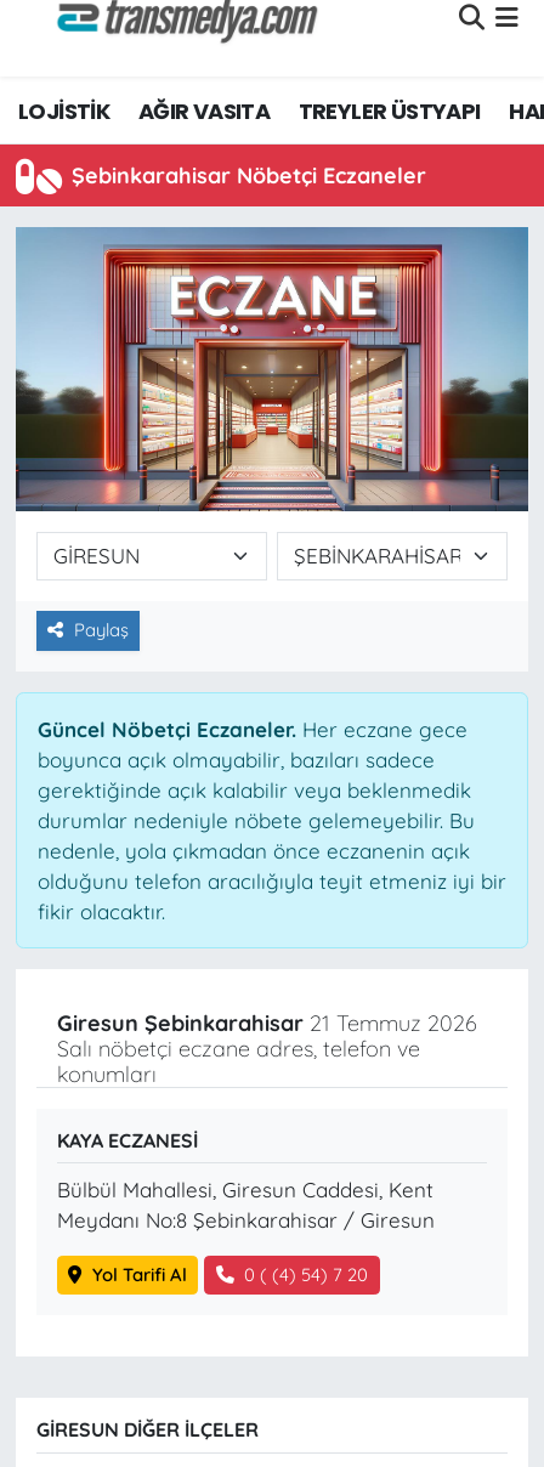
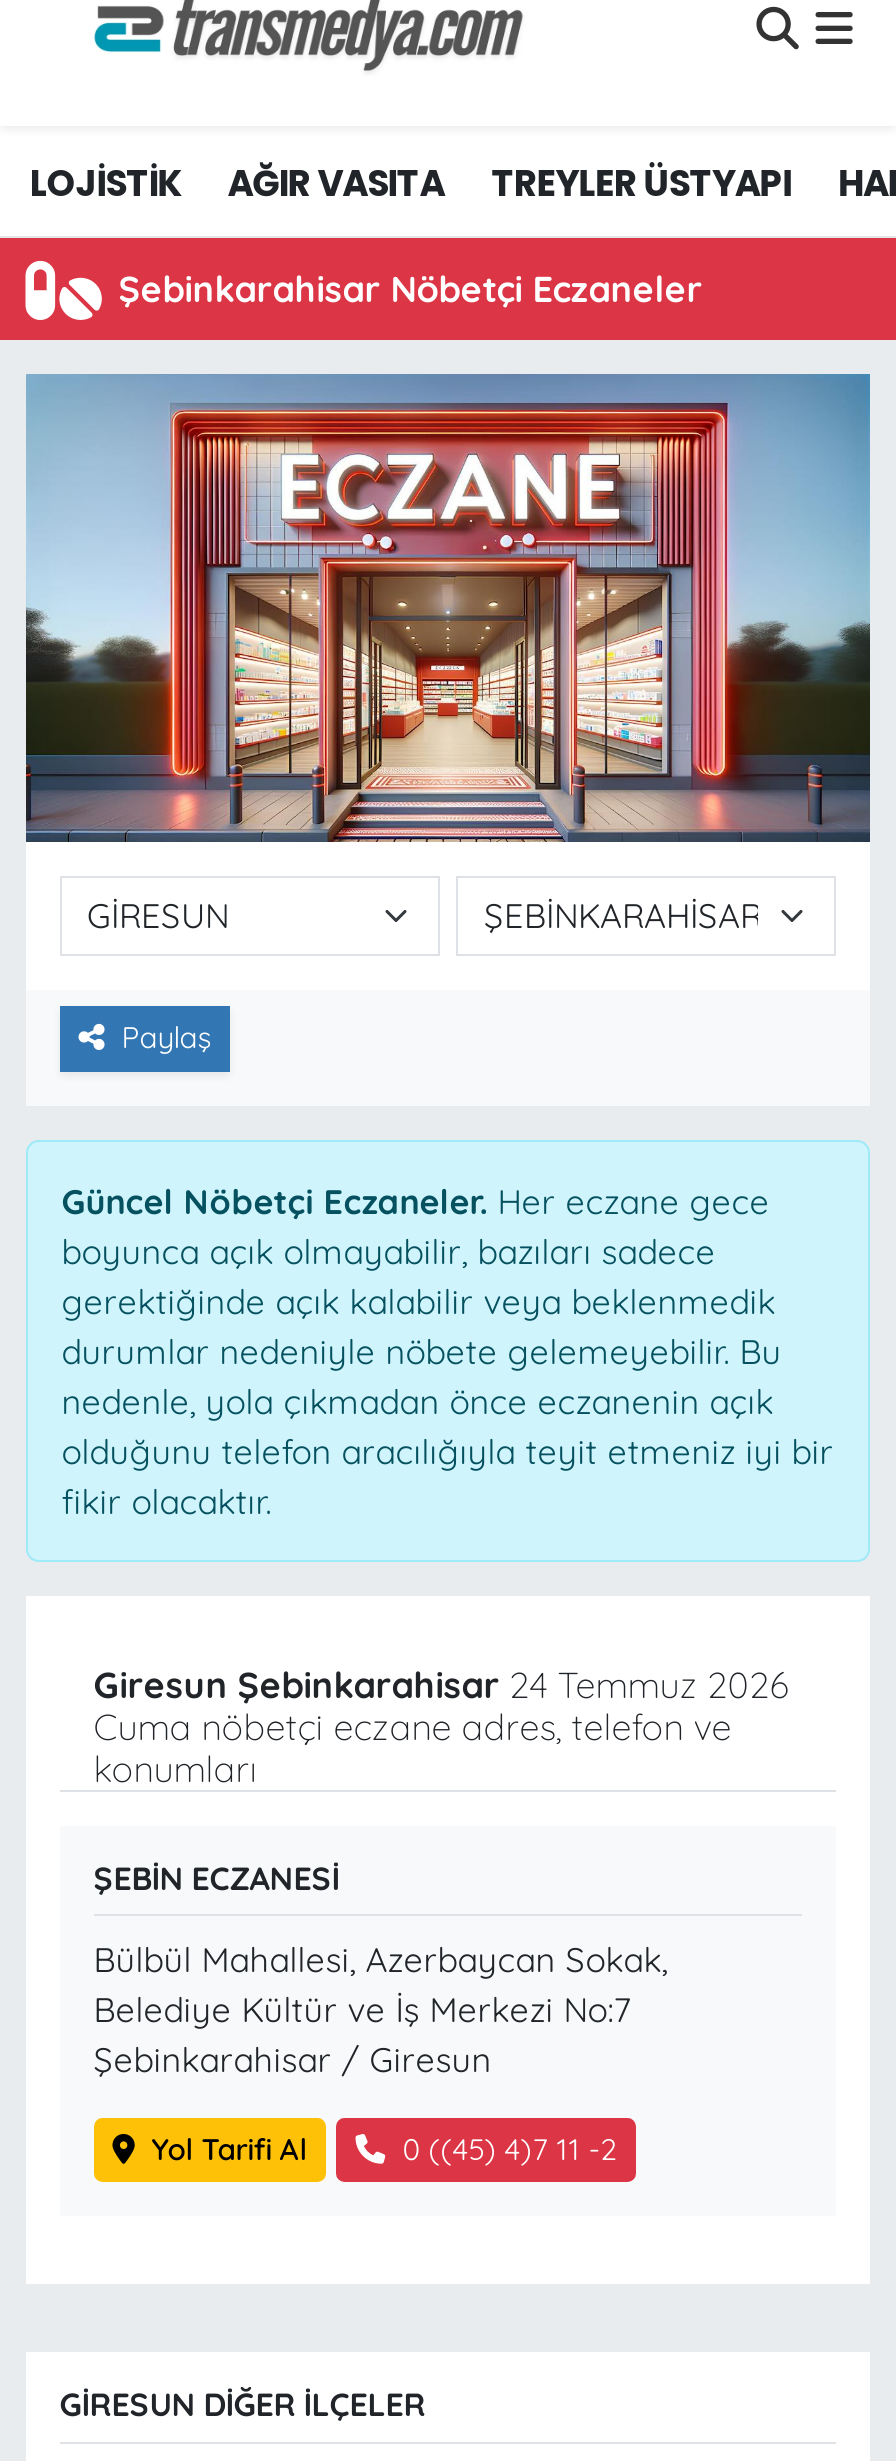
[57,1009,477,1037] Giresun Şebinkarahisar 21 Temmuz 2026 -> [94,1661,790,1707] Giresun Şebinkarahisar 24 Temmuz 2026
[57,1034,420,1062] Salı nöbetçi eczane adres, telefon ve -> [94,1703,732,1749] Cuma nöbetçi eczane adres, telefon ve
[57,1128,198,1152] KAYA ECZANESİ -> [94,1857,340,1897] ŞEBİN ECZANESİ
[57,1176,434,1232] Bülbül Mahallesi, Giresun Caddesi, Kent | Meydanı No:8 Şebinkarahisar / Giresun -> [94,1937,668,2079] Bülbül Mahallesi, Azerbaycan Sokak, | Belediye Kültür ve İş Merkezi No:7 | Şebinkarahisar / Giresun
[244,1263,368,1286] 0 ( (4) 54) 7 20 -> [402,2130,616,2168] 0 ((45) 4)7 11 -2

